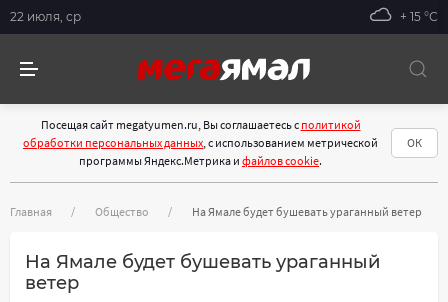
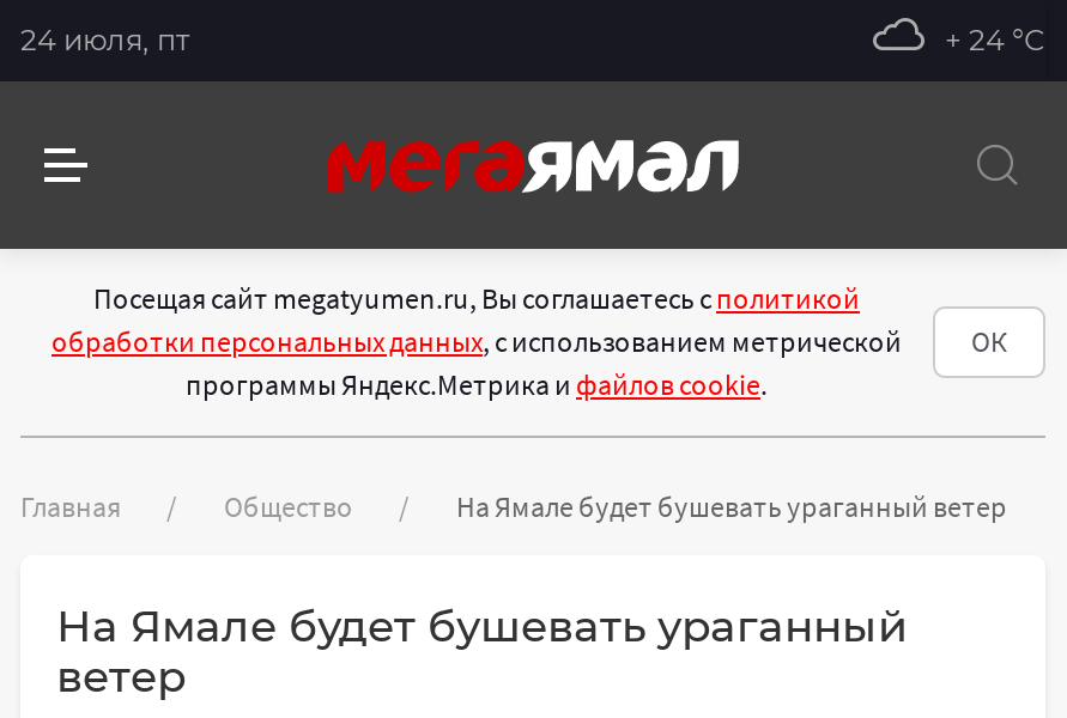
[10,8,81,23] 22 июля, ср -> [20,20,190,56] 24 июля, пт
[400,8,438,23] + 15 °С -> [945,20,1045,56] + 24 °С

